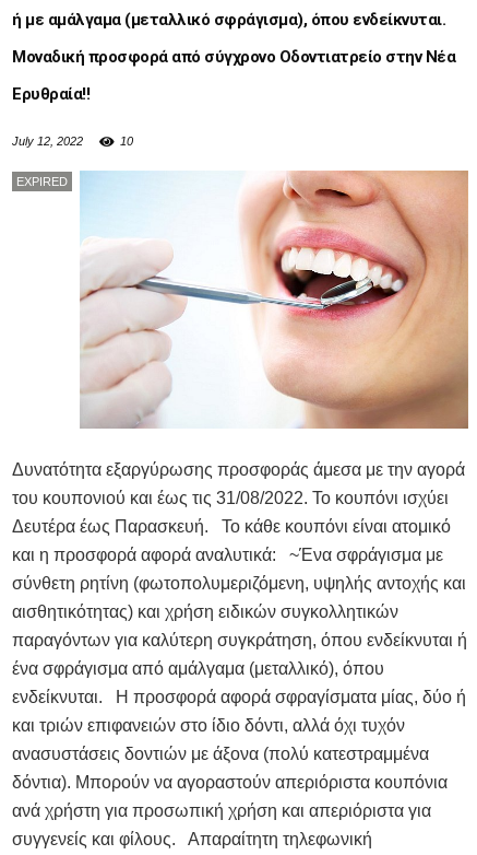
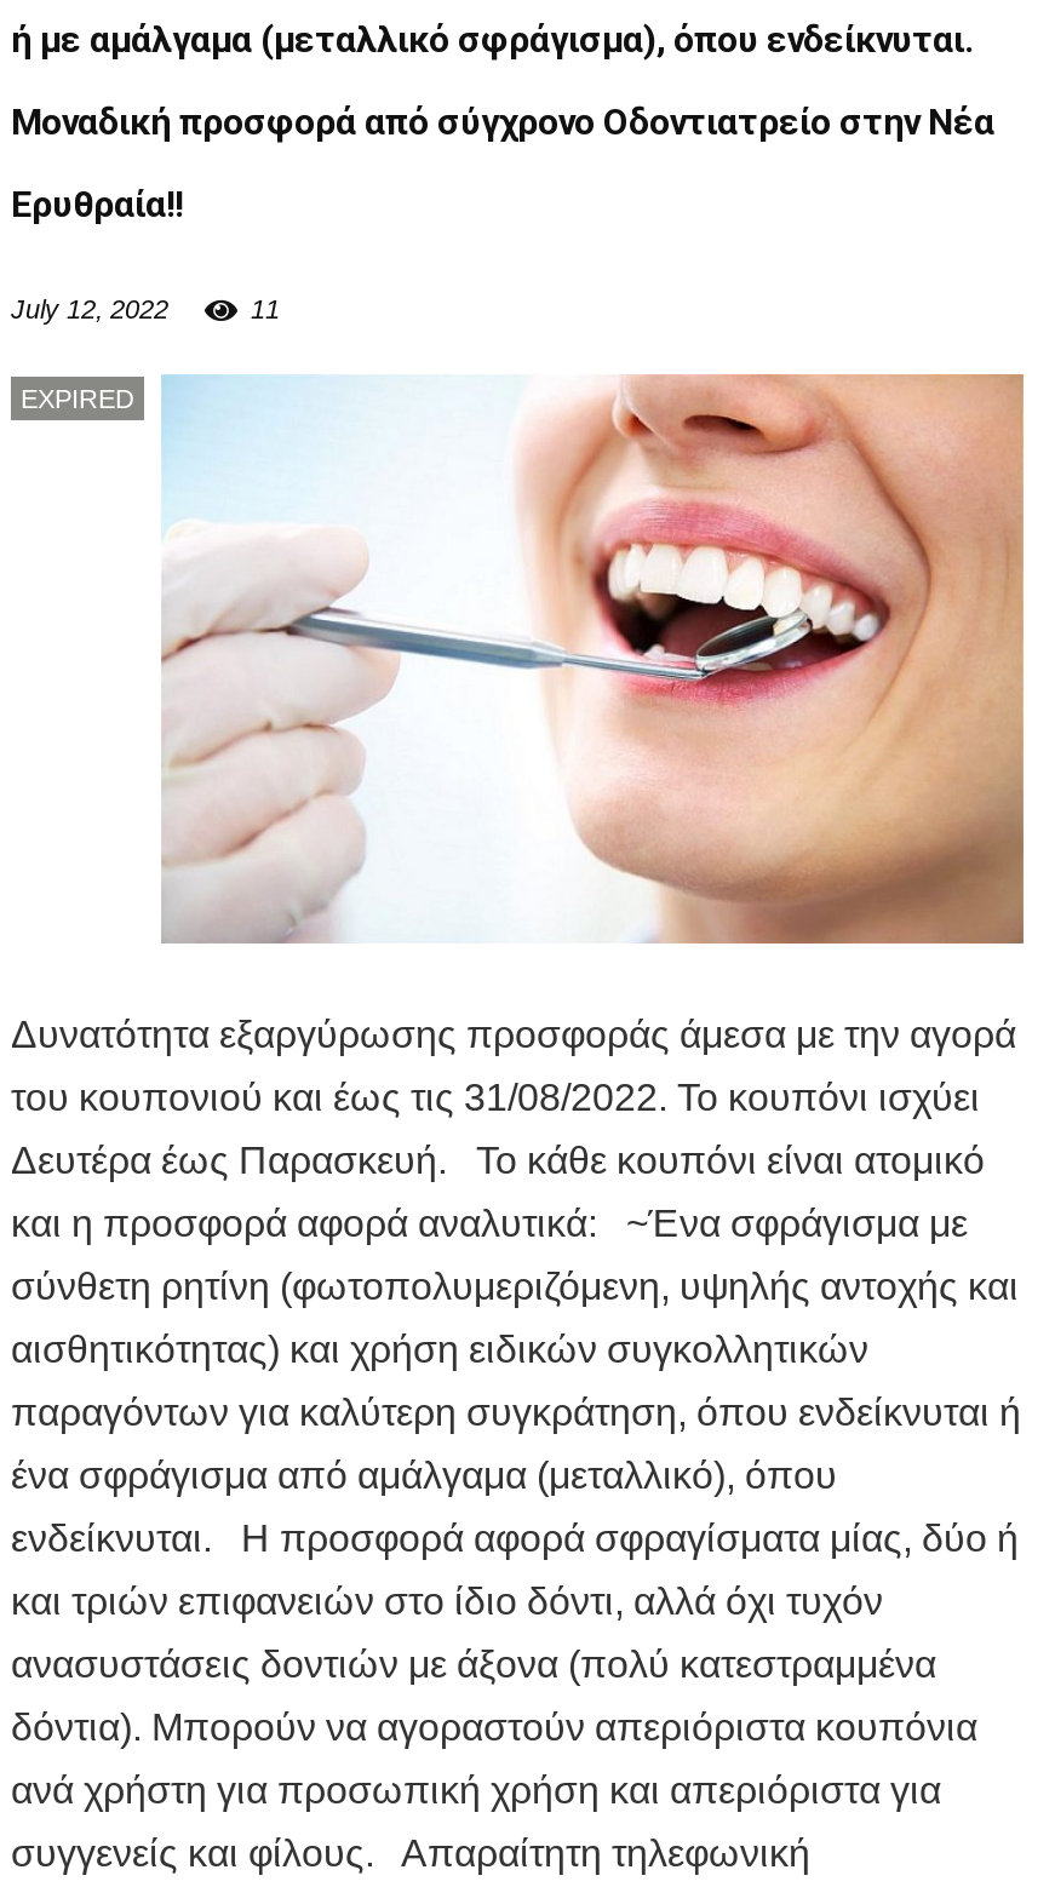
[120,134,133,148] 10 -> [251,294,280,323] 11

